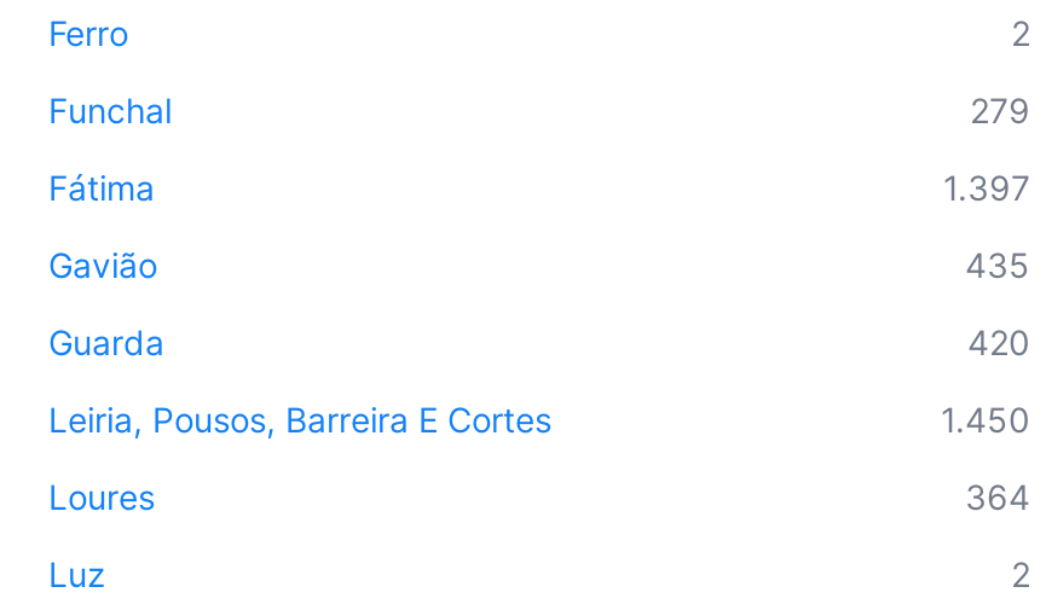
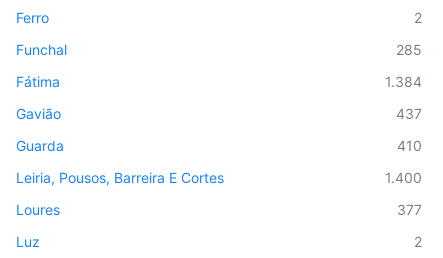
[970,88,1030,129] 279 -> [396,41,422,58] 285
[943,166,1030,207] 1.397 -> [385,73,422,90] 1.384
[965,243,1030,284] 435 -> [396,105,422,122] 437
[967,320,1030,361] 420 -> [397,137,422,154] 410
[941,398,1030,439] 1.450 -> [385,169,422,186] 1.400
[965,475,1030,516] 364 -> [397,201,422,218] 377

